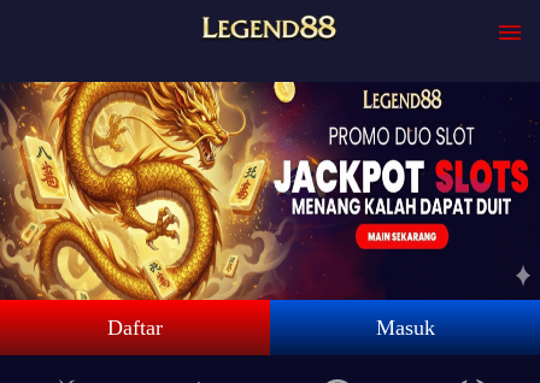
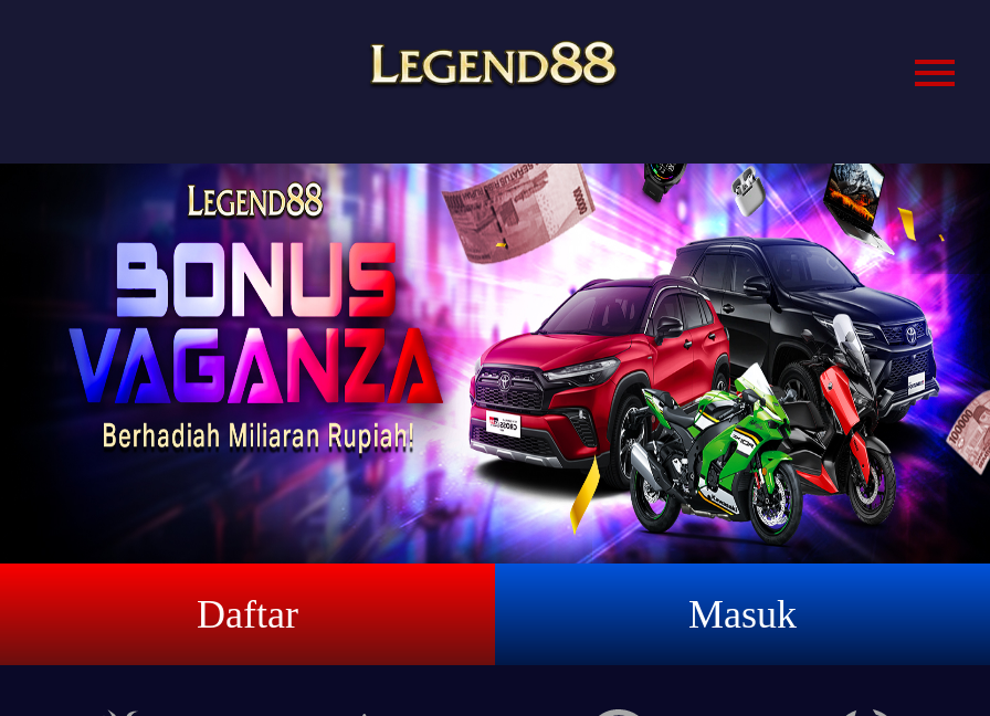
[4,81,536,301] [image] -> [7,161,983,566] [image]

